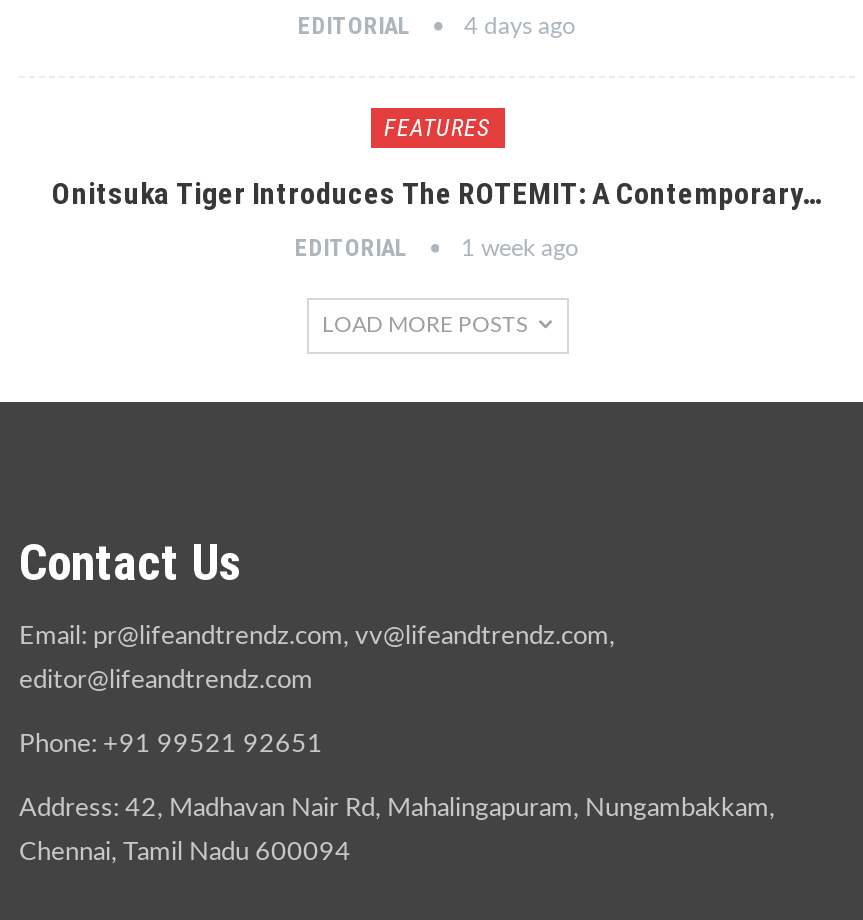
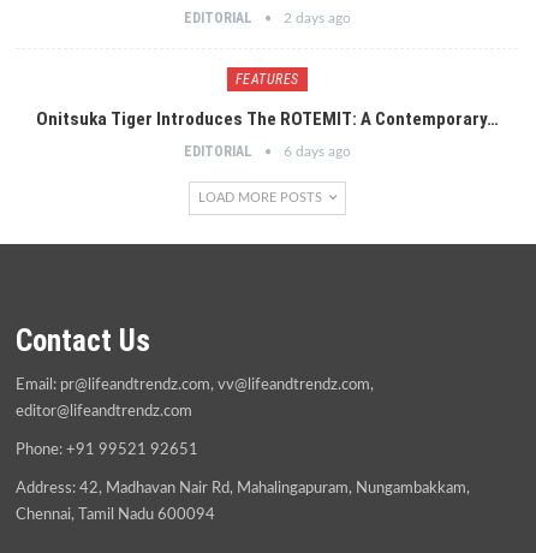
[298,12,576,40] EDITORIAL 4 days ago -> [183,10,350,26] EDITORIAL 2 days ago
[295,234,579,262] EDITORIAL 1 week ago -> [183,143,350,160] EDITORIAL 6 days ago

